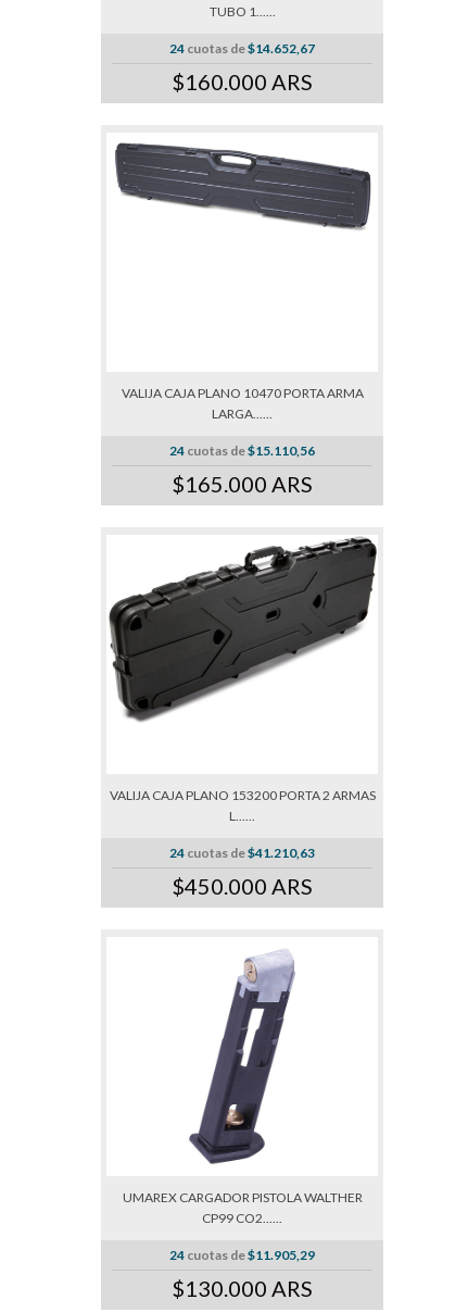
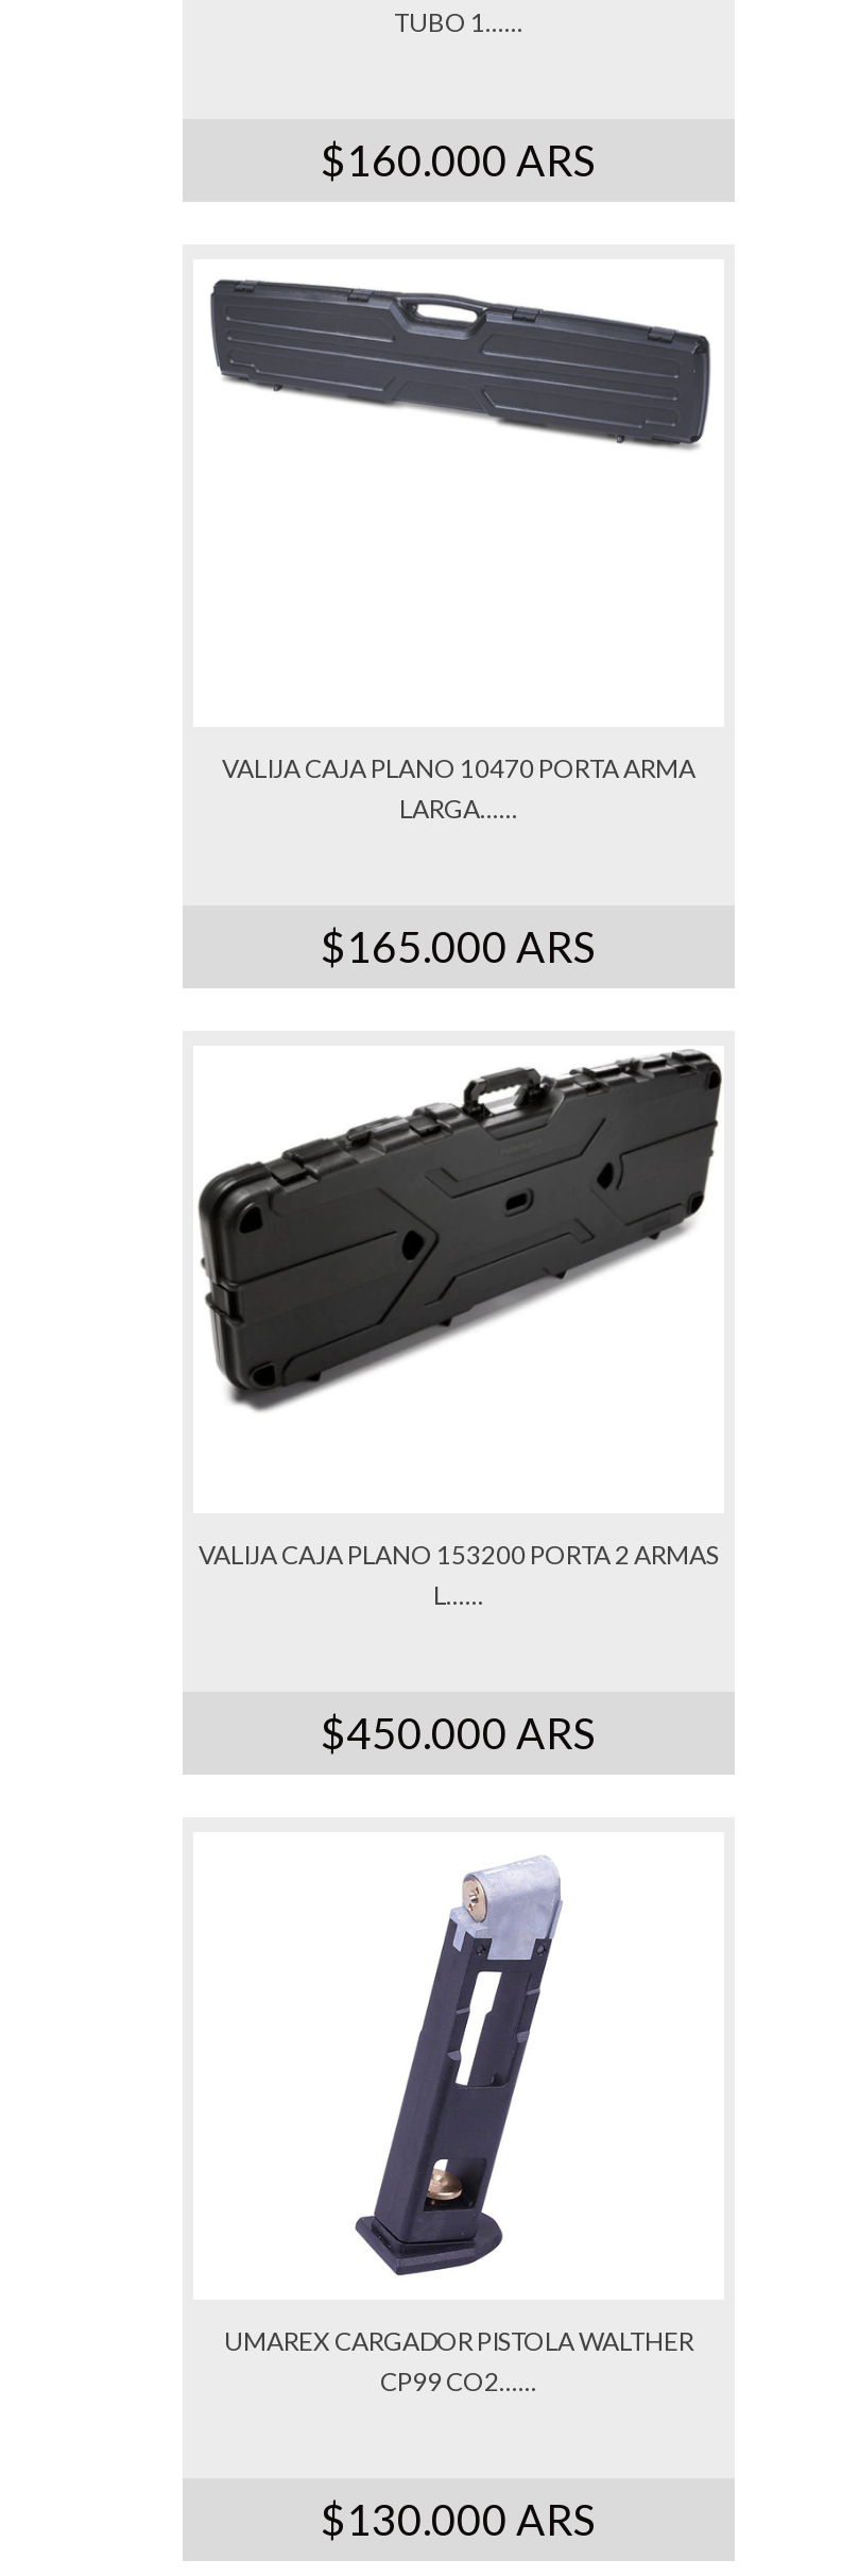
[169,40,315,56] 24 cuotas de $14.652,67 -> none
[169,442,315,458] 24 cuotas de $15.110,56 -> none
[169,844,315,861] 24 cuotas de $41.210,63 -> none
[169,1246,315,1263] 24 cuotas de $11.905,29 -> none

